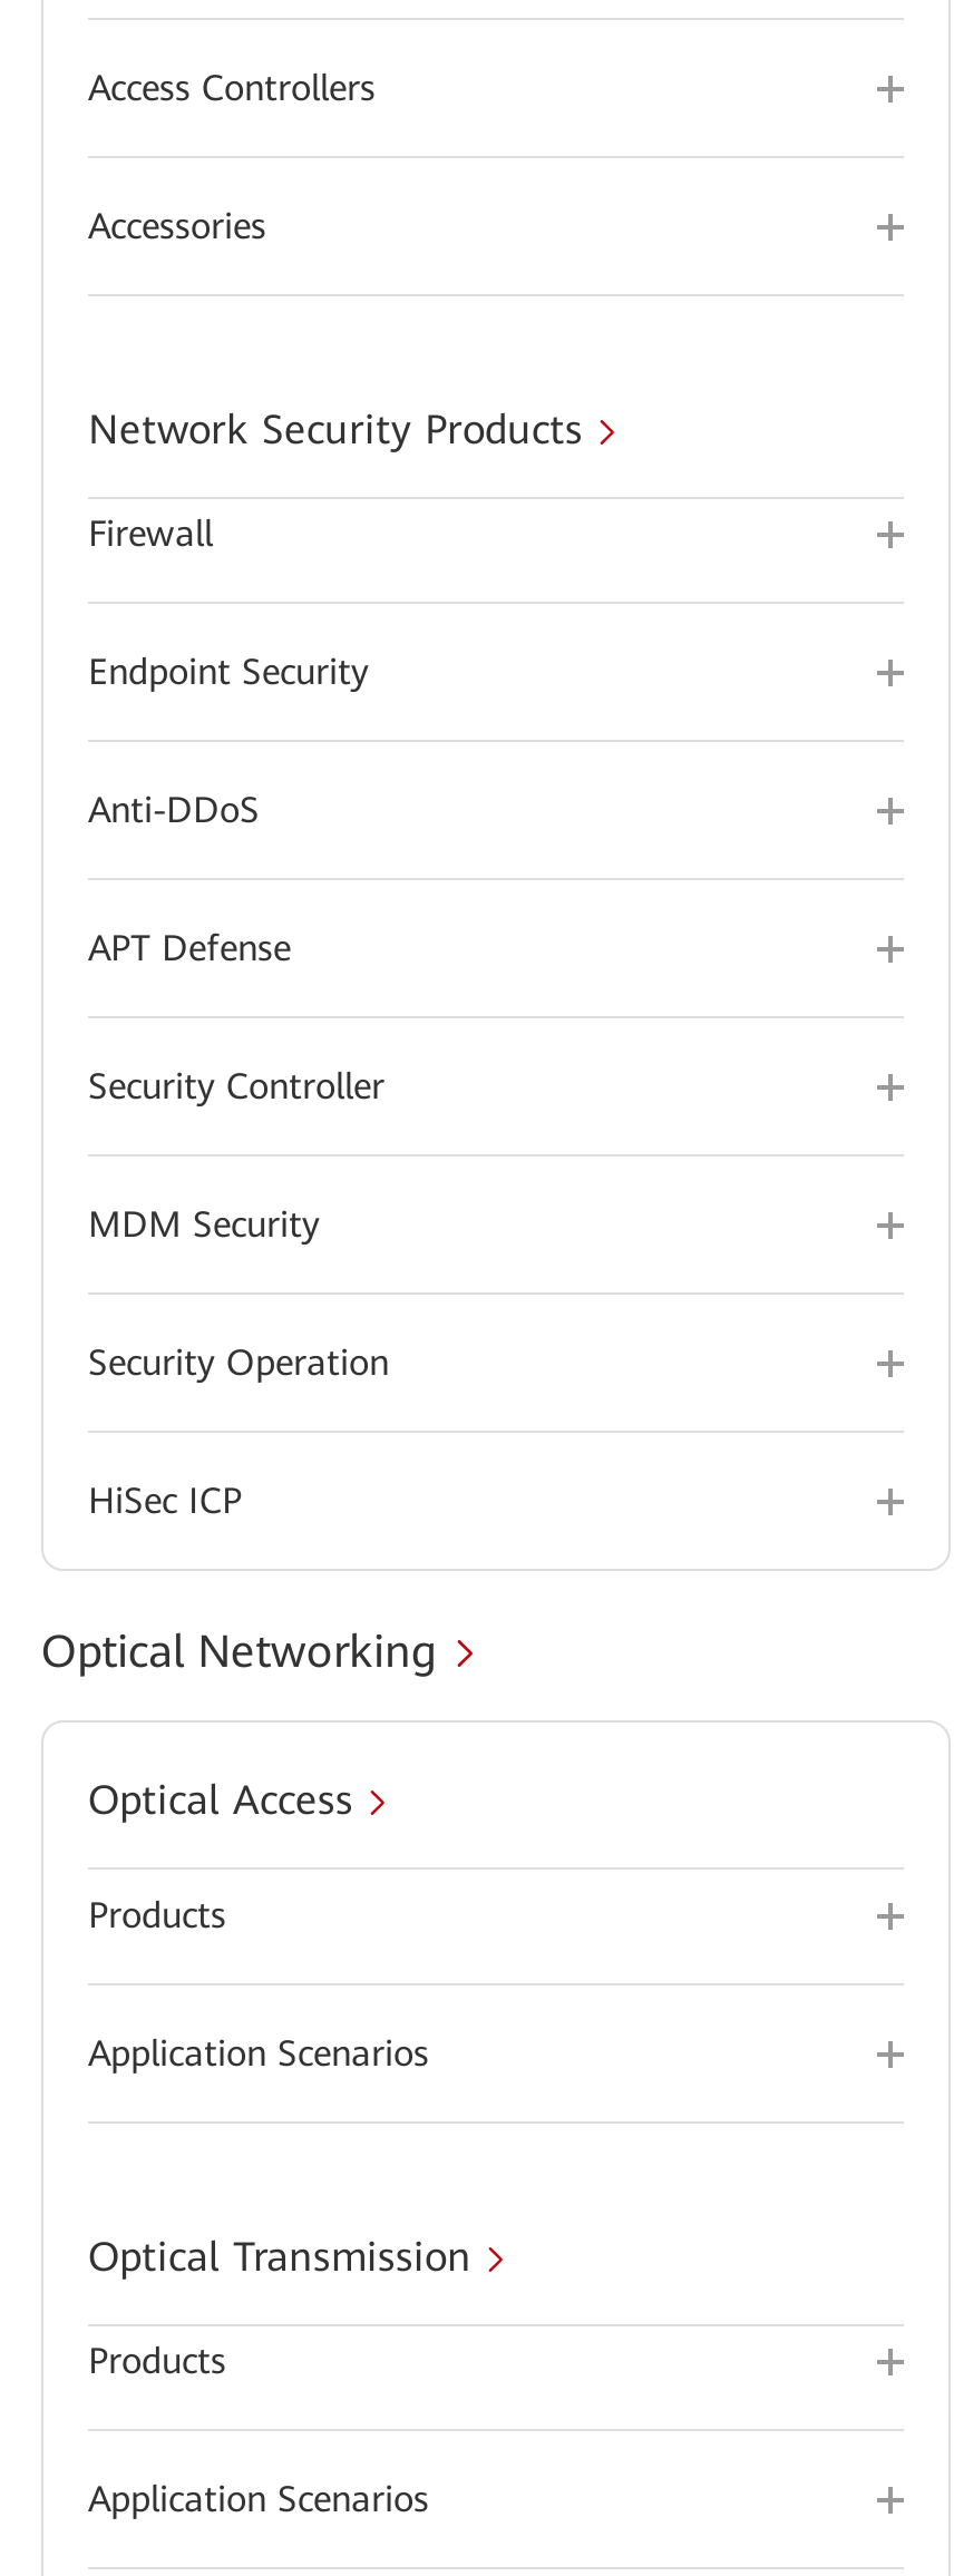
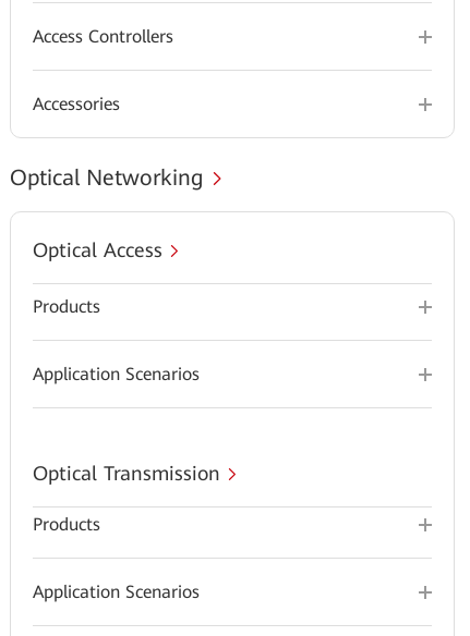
[88,406,583,1522] Network Security Products | Firewall | Endpoint Security | Anti-DDoS | APT Defense | Security Controller | MDM Security | Security Operation | HiSec ICP -> none

